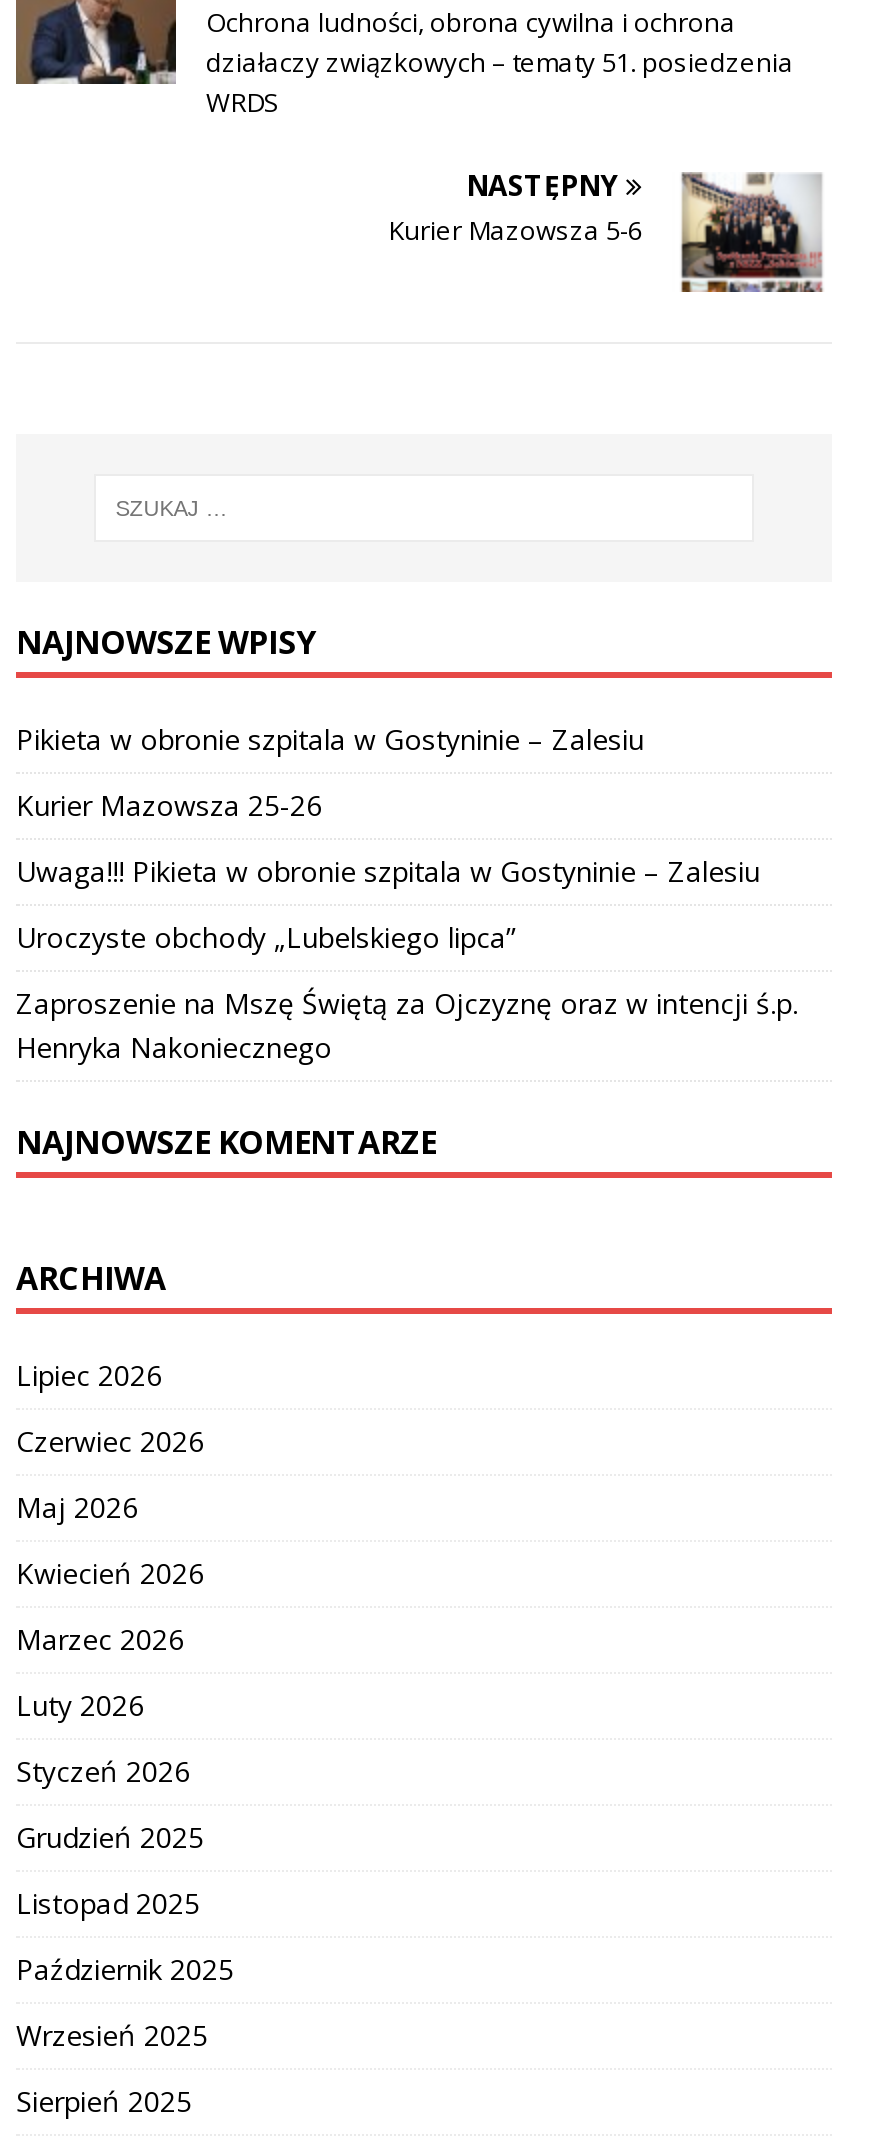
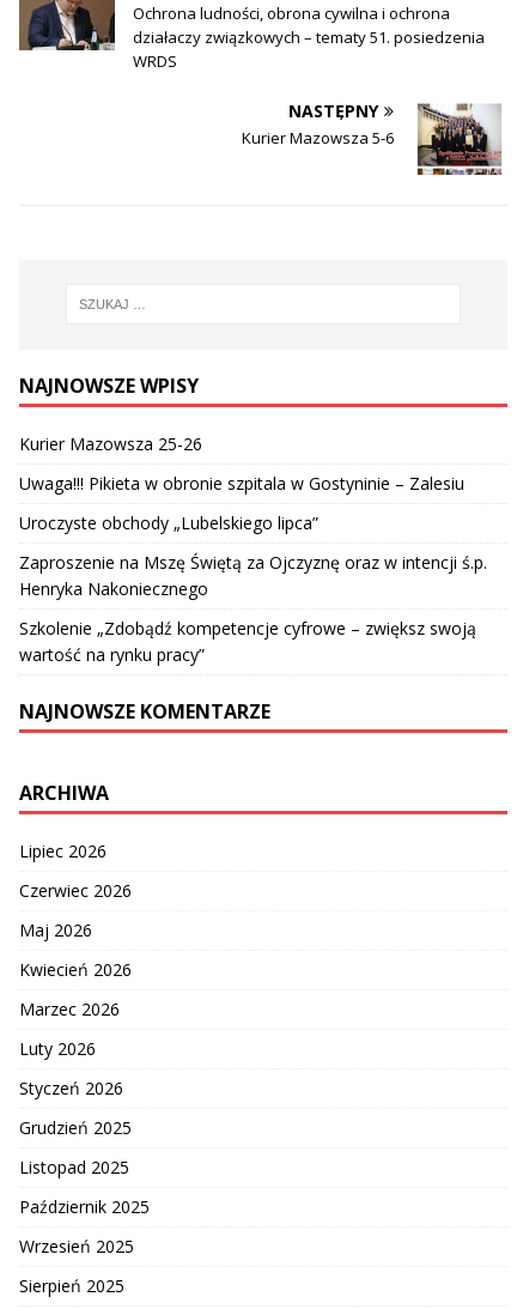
[16,721,644,759] Pikieta w obronie szpitala w Gostyninie – Zalesiu -> none
moved [16,787,798,1067] -> [19,432,487,599]: Kurier Mazowsza 25-26 | Uwaga!!! Pikieta w obronie szpitala w Gostyninie – Zalesiu | Uroczyste obchody „Lubelskiego lipca” | Zaproszenie na Mszę Świętą za Ojczyznę oraz w intencji ś.p. | Henryka Nakoniecznego
none -> [19,616,476,665] Szkolenie „Zdobądź kompetencje cyfrowe – zwiększ swoją | wartość na rynku pracy”

